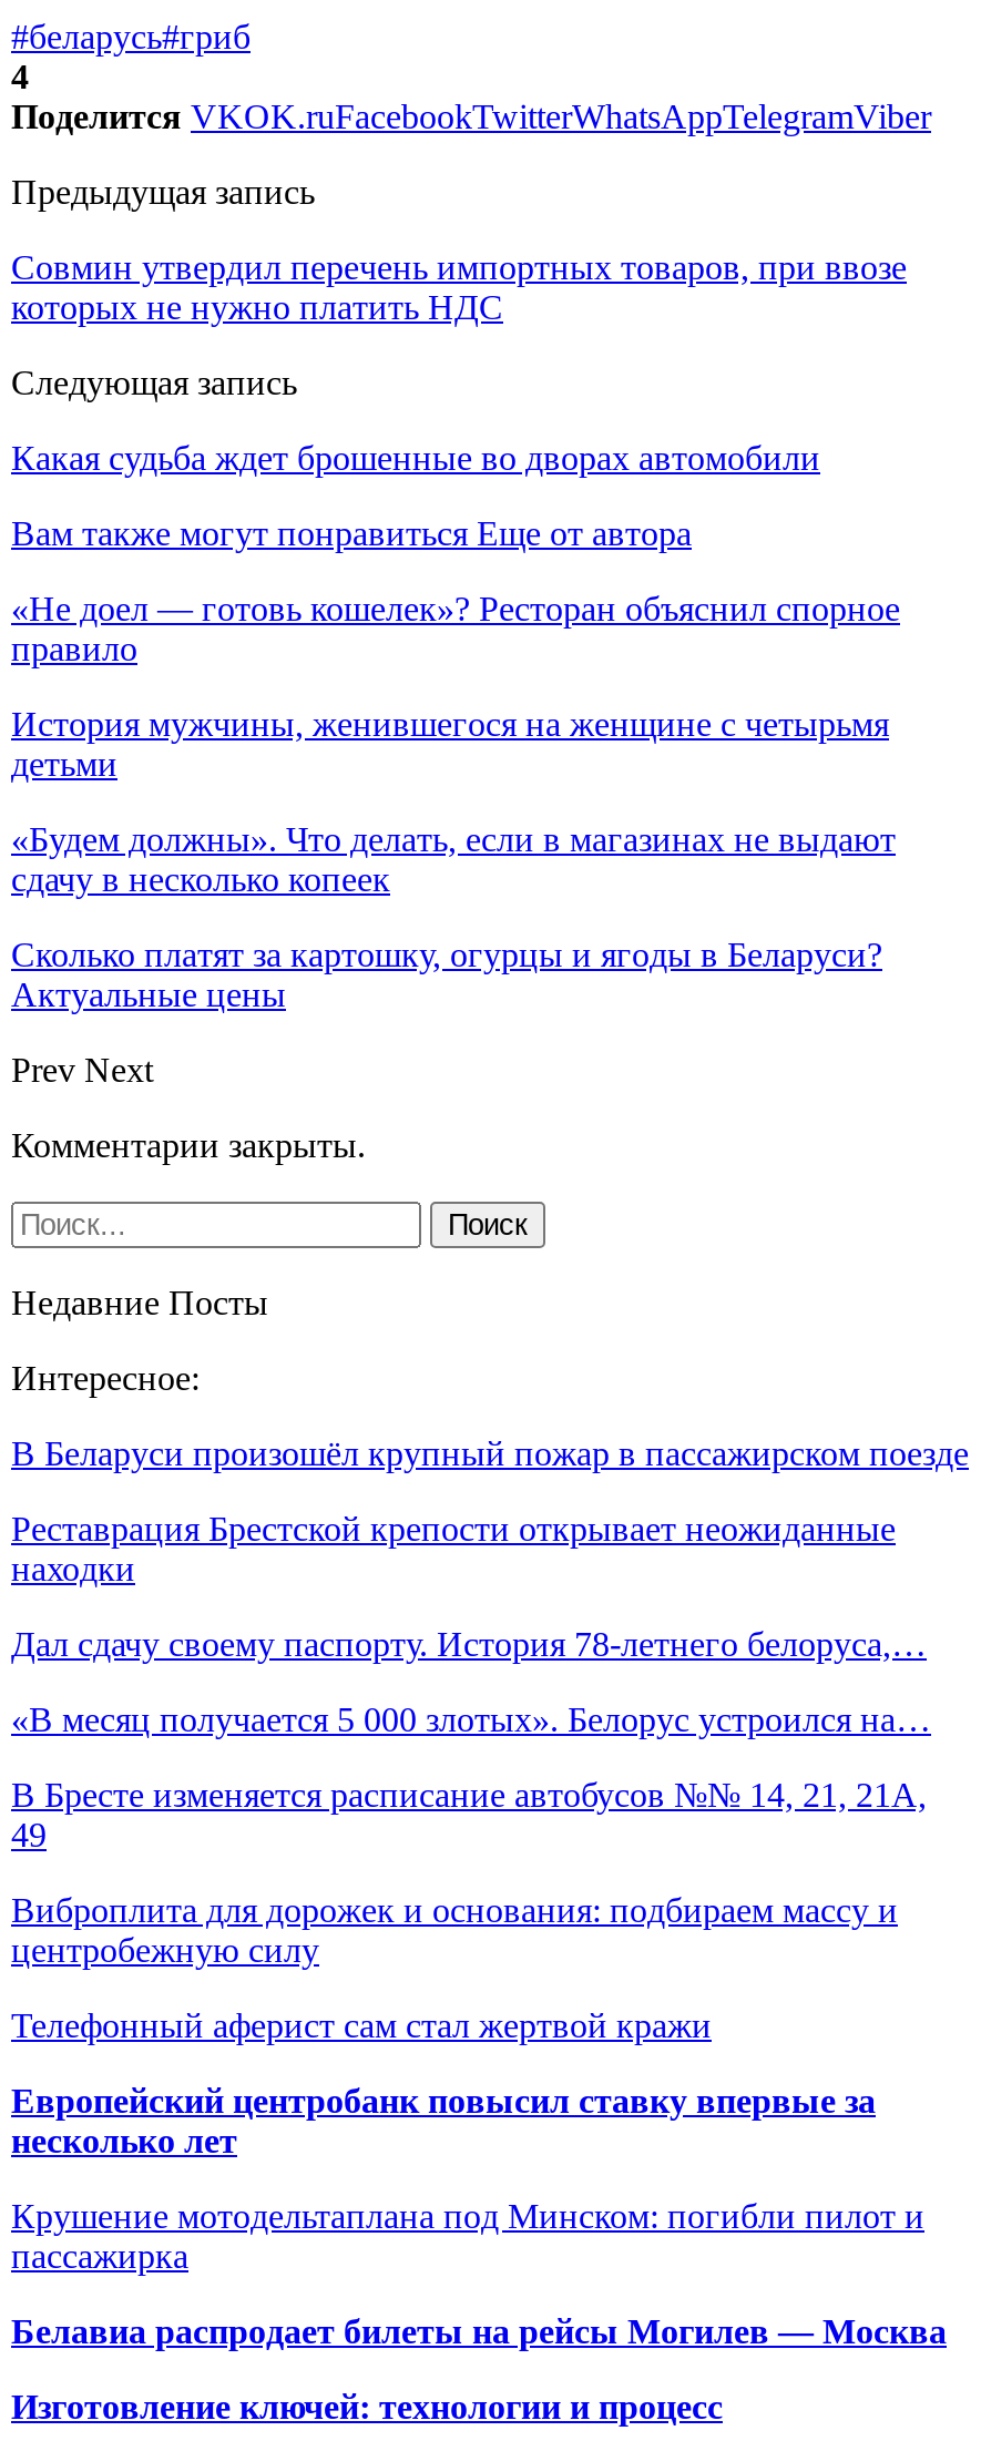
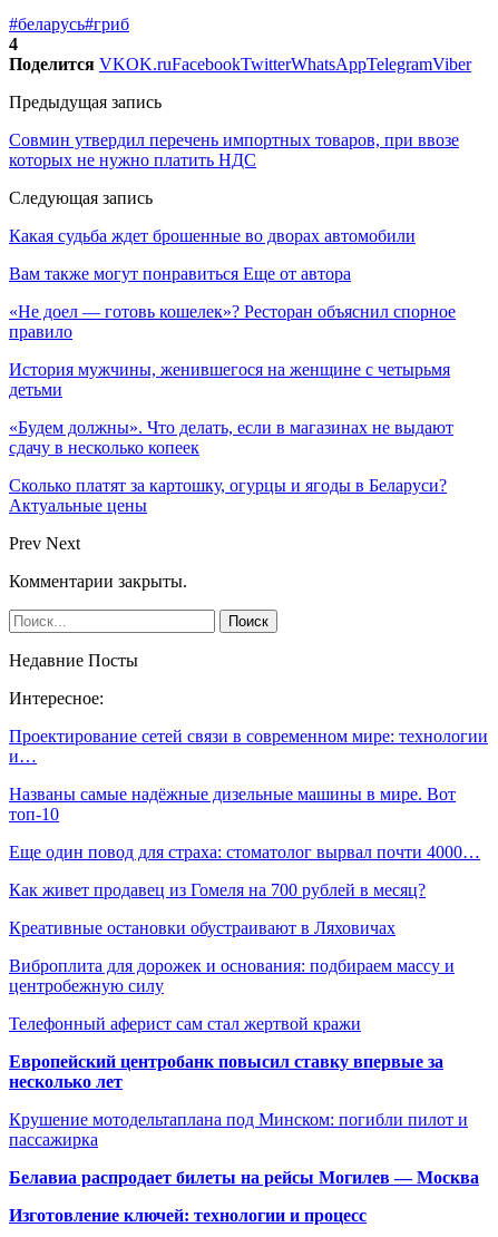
[11,1434,969,1472] В Беларуси произошёл крупный пожар в пассажирском поезде -> [9,726,488,765] Проектирование сетей связи в современном мире: технологии | и…
[11,1509,896,1587] Реставрация Брестской крепости открывает неожиданные | находки -> [9,784,456,823] Названы самые надёжные дизельные машины в мире. Вот | топ-10
[11,1625,927,1662] Дал сдачу своему паспорту. История 78-летнего белоруса,… -> [9,842,480,861] Еще один повод для страха: стоматолог вырвал почти 4000…
[11,1700,931,1738] «В месяц получается 5 000 злотых». Белорус устроился на… -> [9,880,426,899] Как живет продавец из Гомеля на 700 рублей в месяц?
[11,1775,927,1853] В Бресте изменяется расписание автобусов №№ 14, 21, 21А, | 49 -> [9,918,396,937] Креативные остановки обустраивают в Ляховичах

